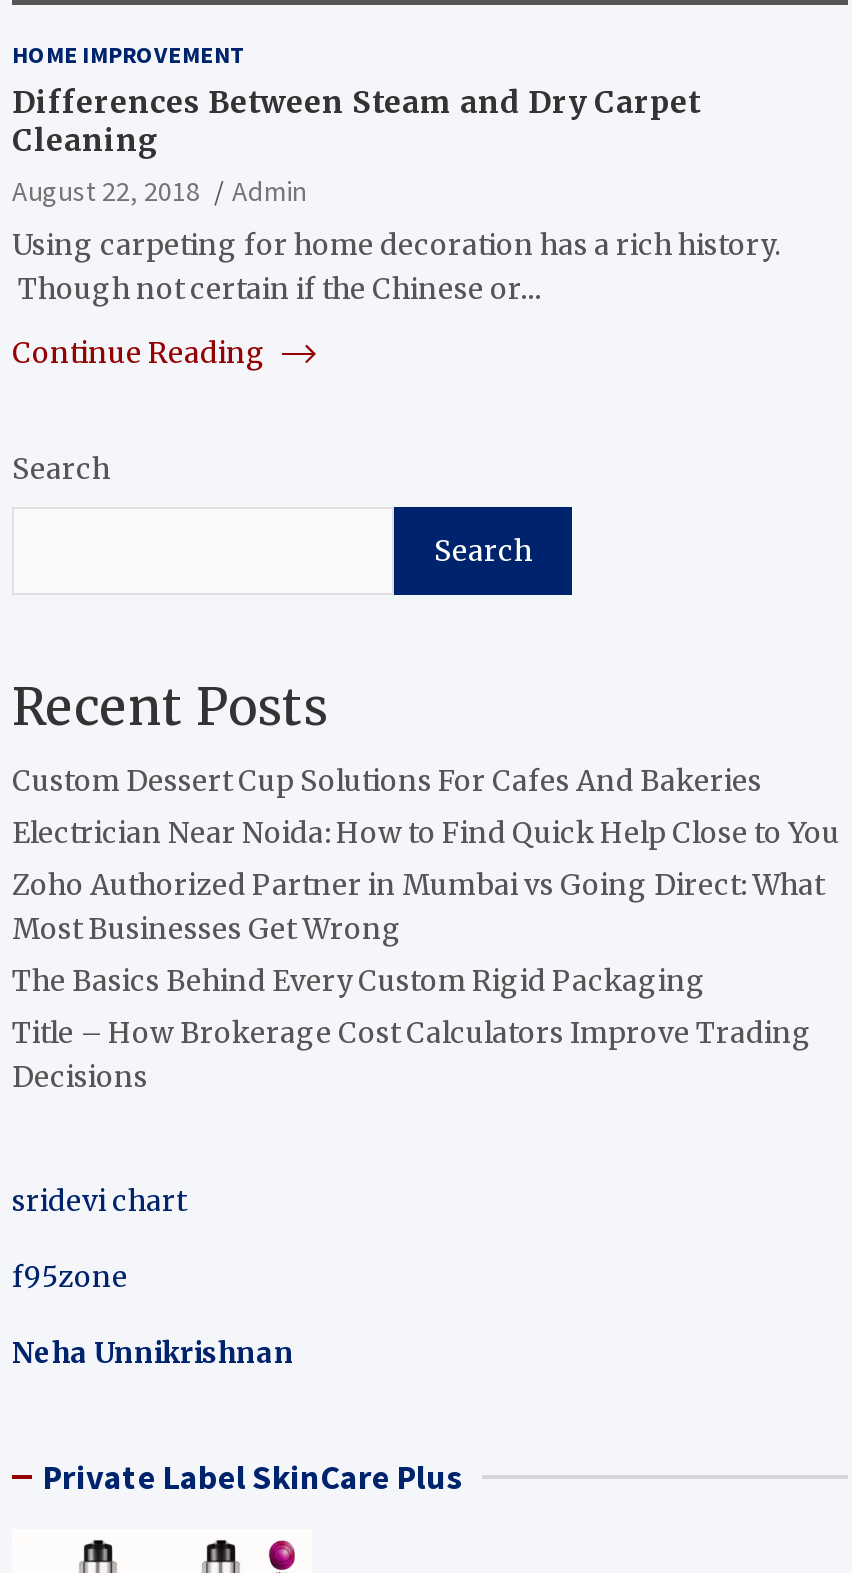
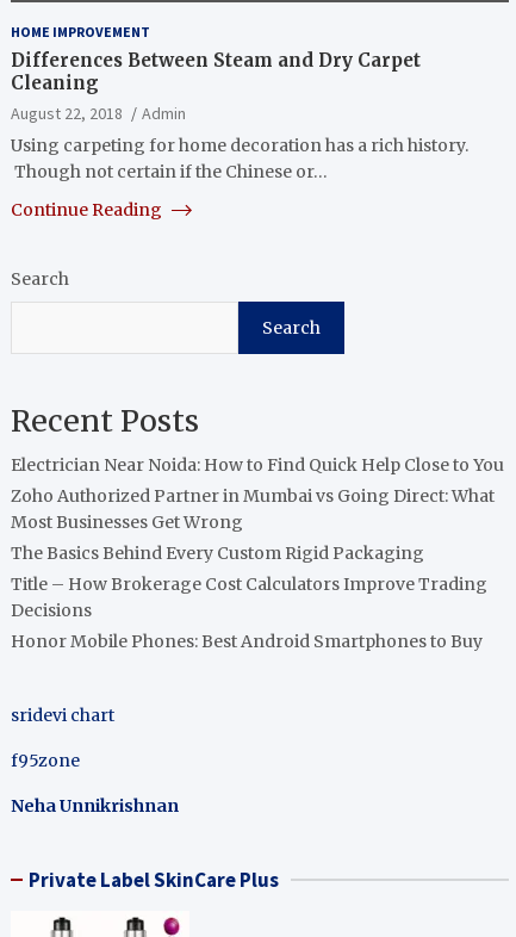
[12,763,762,799] Custom Dessert Cup Solutions For Cafes And Bakeries -> none
moved [12,815,840,1095] -> [11,454,504,621]: Electrician Near Noida: How to Find Quick Help Close to You | Zoho Authorized Partner in Mumbai vs Going Direct: What | Most Businesses Get Wrong | The Basics Behind Every Custom Rigid Packaging | Title – How Brokerage Cost Calculators Improve Trading | Decisions
none -> [11,630,483,652] Honor Mobile Phones: Best Android Smartphones to Buy

